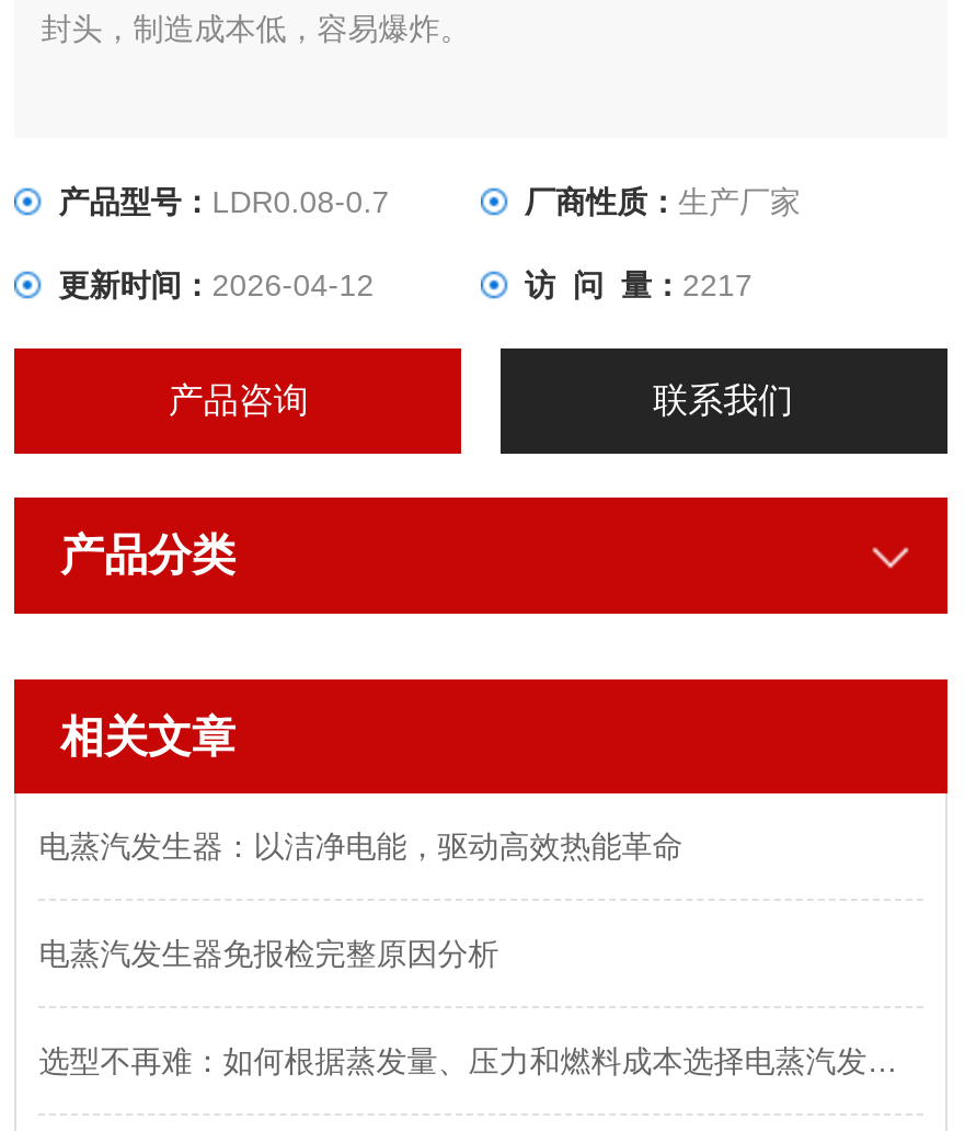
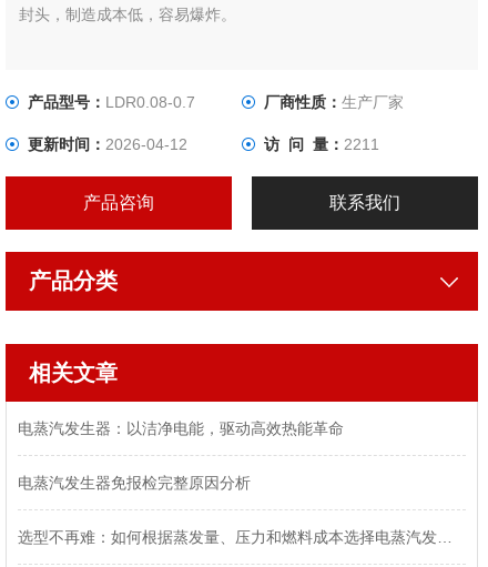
[525,268,753,303] 访 问 量：2217 -> [264,136,379,153] 访 问 量：2211

